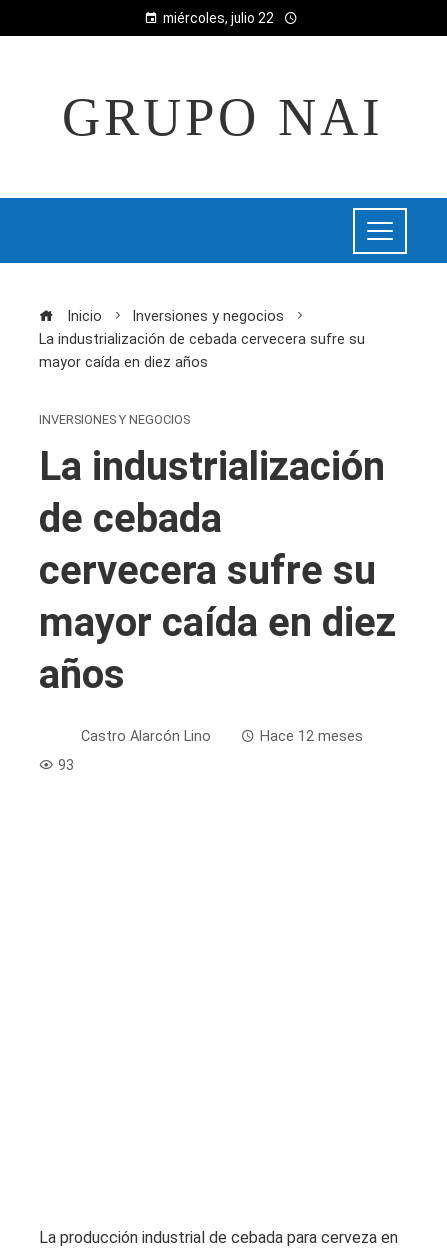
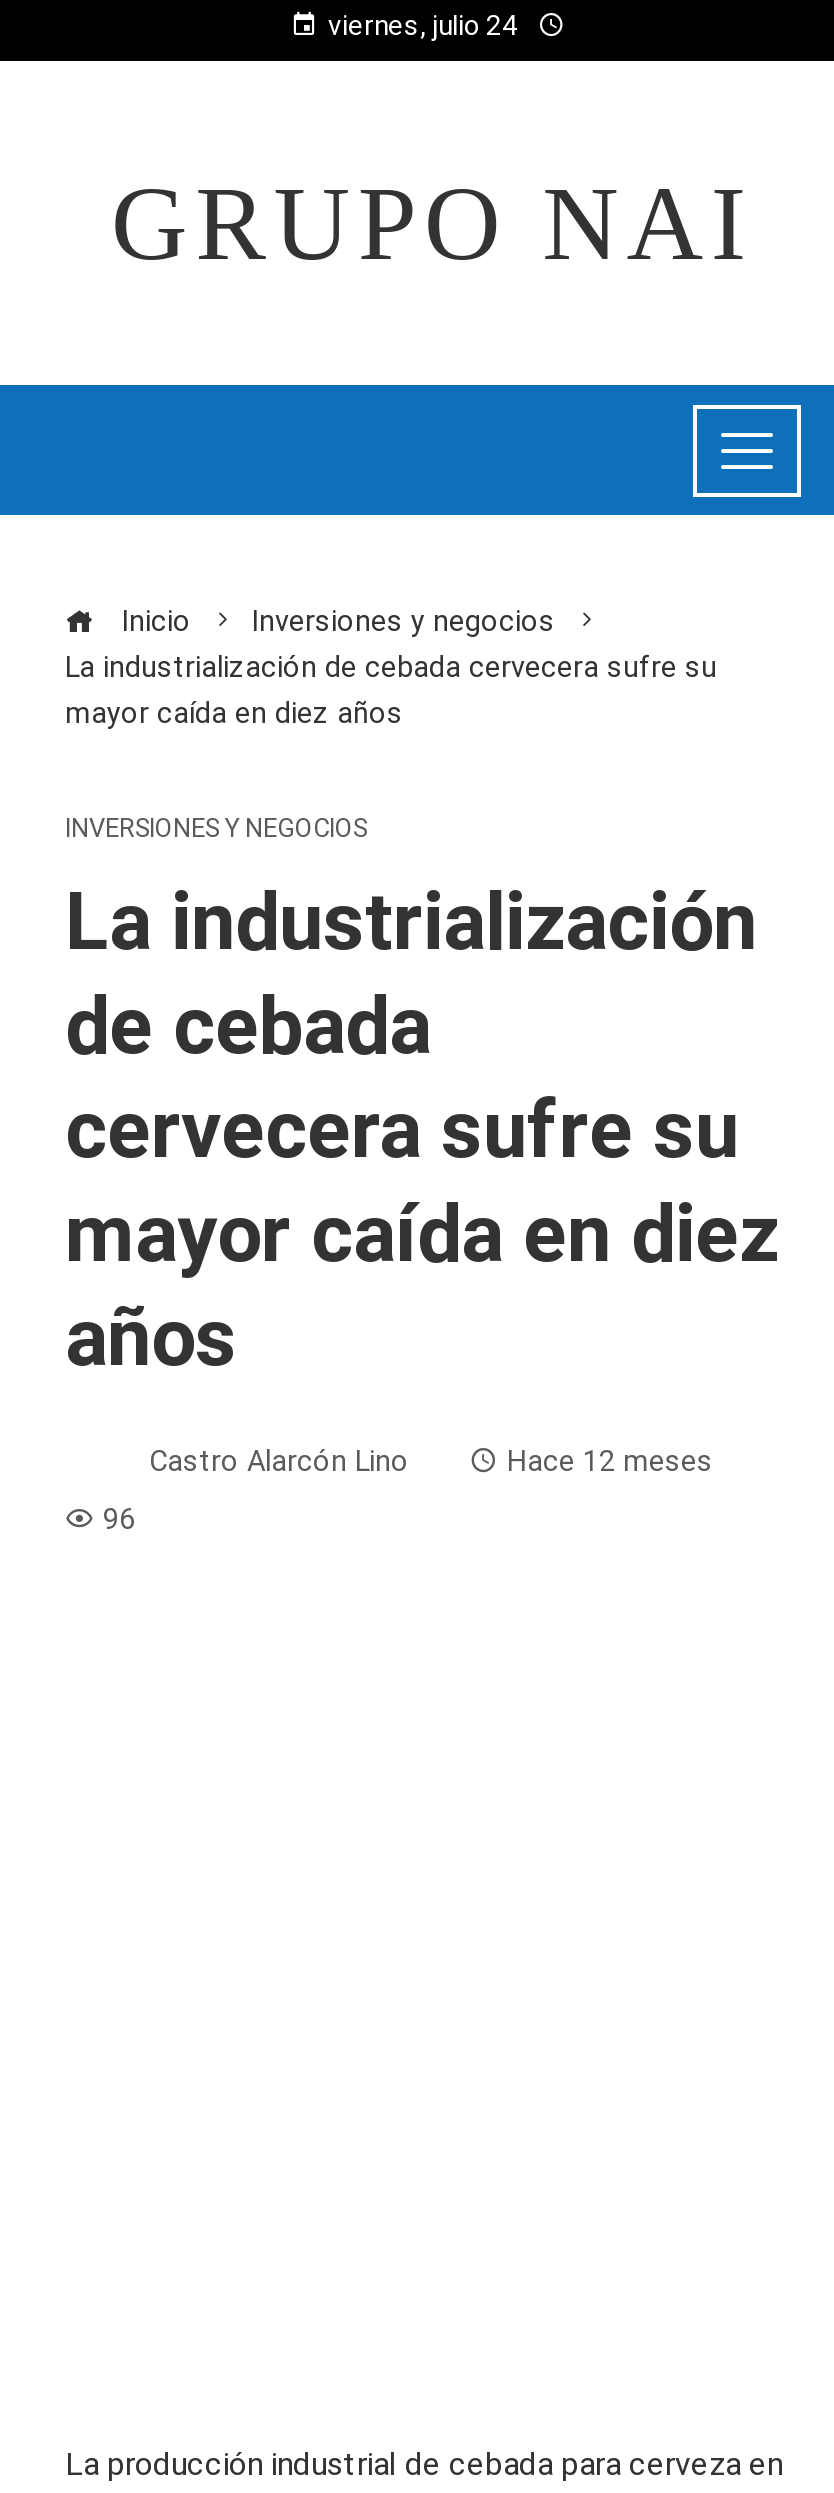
[162,10,273,26] miércoles, julio 22 -> [328,9,518,41] viernes, julio 24
[58,757,74,774] 93 -> [103,1503,135,1537] 96

